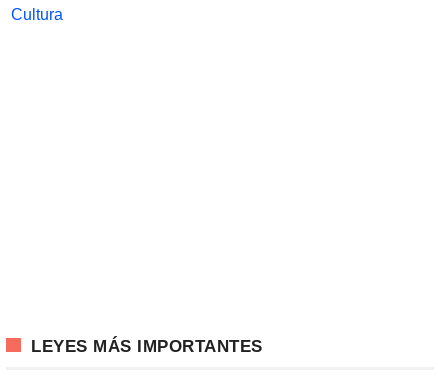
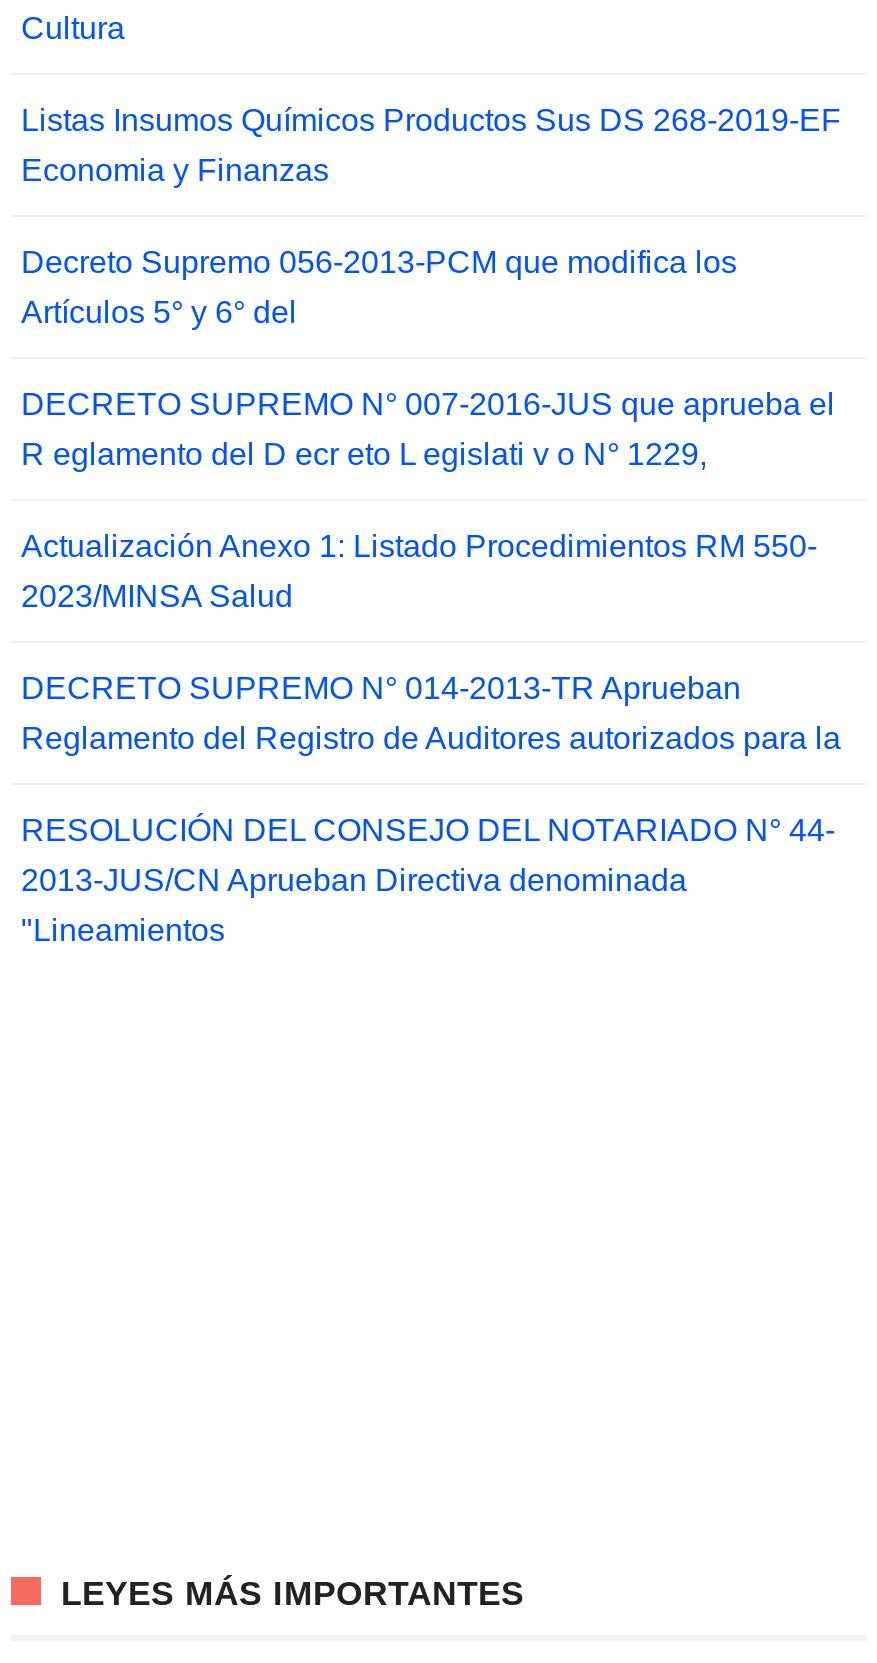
none -> [21,103,841,947] Listas Insumos Químicos Productos Sus DS 268-2019-EF | Economia y Finanzas | Decreto Supremo 056-2013-PCM que modifica los | Artículos 5° y 6° del | DECRETO SUPREMO N° 007-2016-JUS que aprueba el | R eglamento del D ecr eto L egislati v o N° 1229, | Actualización Anexo 1: Listado Procedimientos RM 550- | 2023/MINSA Salud | DECRETO SUPREMO N° 014-2013-TR Aprueban | Reglamento del Registro de Auditores autorizados para la | RESOLUCIÓN DEL CONSEJO DEL NOTARIADO N° 44- | 2013-JUS/CN Aprueban Directiva denominada | "Lineamientos

